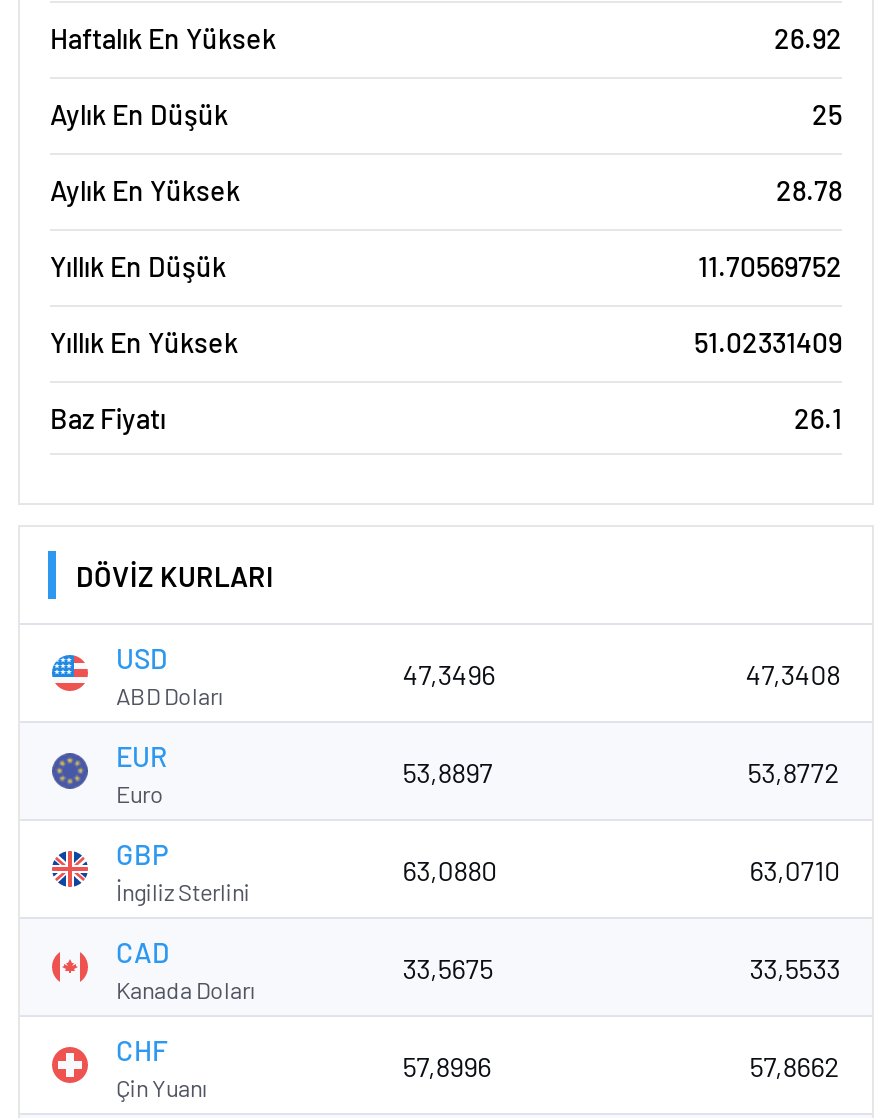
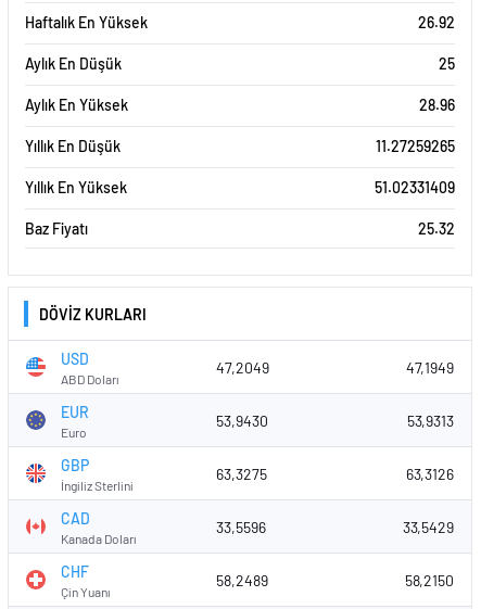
[776,173,842,207] 28.78 -> [419,96,455,114] 28.96
[698,249,842,283] 11.70569752 -> [376,137,455,155] 11.27259265
[794,401,842,435] 26.1 -> [418,219,455,238] 25.32
[402,656,495,690] 47,3496 -> [216,358,269,376] 47,2049
[745,656,840,690] 47,3408 -> [406,358,454,376] 47,1949
[402,754,493,788] 53,8897 -> [216,411,268,429] 53,9430
[747,754,840,788] 53,8772 -> [407,411,454,429] 53,9313
[402,852,497,886] 63,0880 -> [216,464,267,483] 63,3275
[749,852,840,886] 63,0710 -> [406,464,454,483] 63,3126
[402,950,493,984] 33,5675 -> [216,517,265,536] 33,5596
[749,950,840,984] 33,5533 -> [402,517,454,536] 33,5429
[402,1048,491,1082] 57,8996 -> [216,570,268,589] 58,2489
[749,1048,840,1082] 57,8662 -> [405,570,454,589] 58,2150

